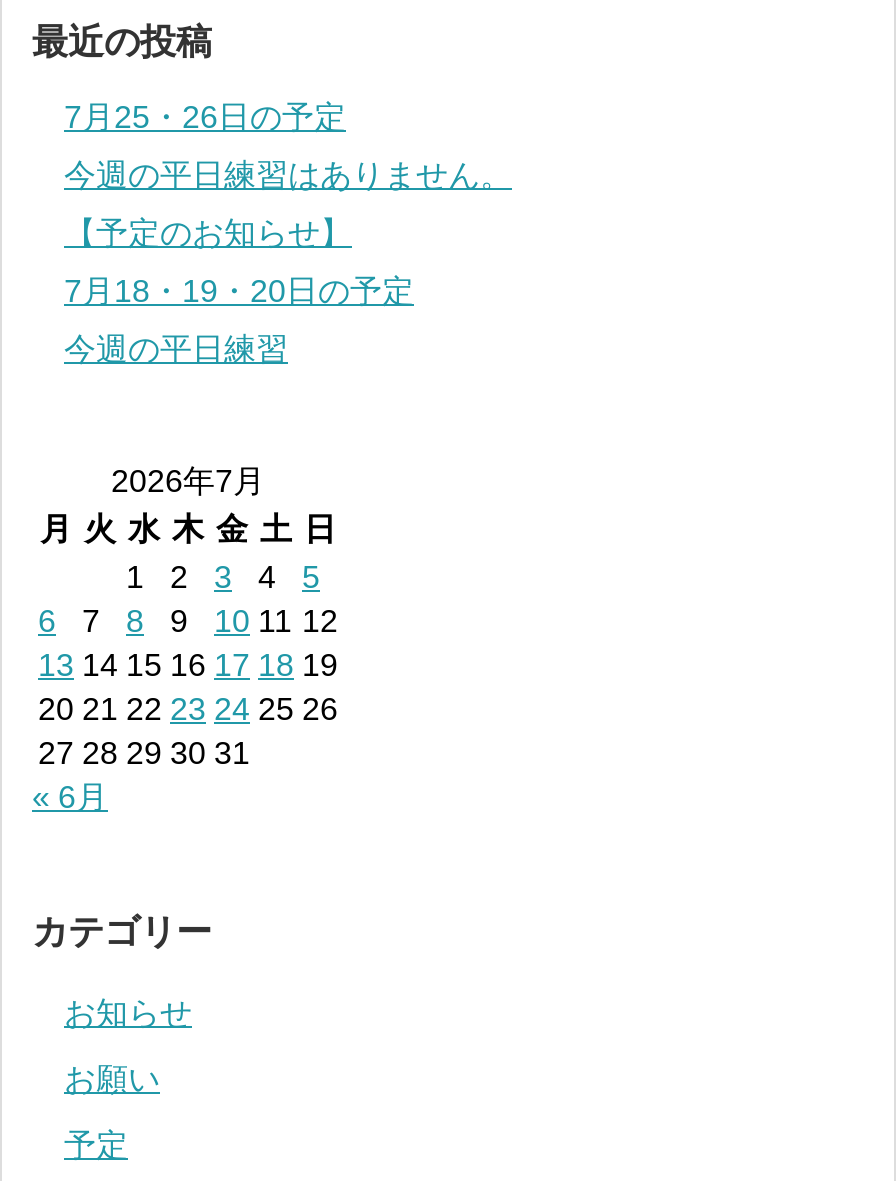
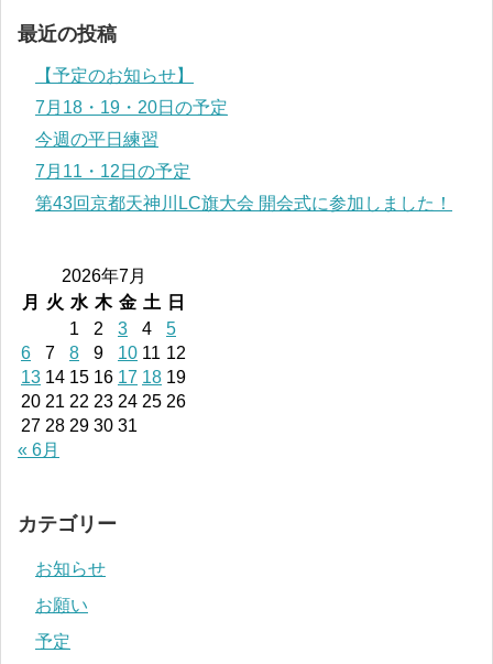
[64,100,512,192] 7月25・26日の予定 | 今週の平日練習はありません。 -> none
moved [64,216,414,366] -> [35,66,228,148]: 【予定のお知らせ】 | 7月18・19・20日の予定 | 今週の平日練習
none -> [35,162,452,212] 7月11・12日の予定 | 第43回京都天神川LC旗大会 開会式に参加しました！

